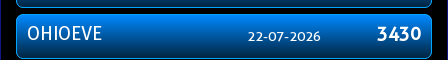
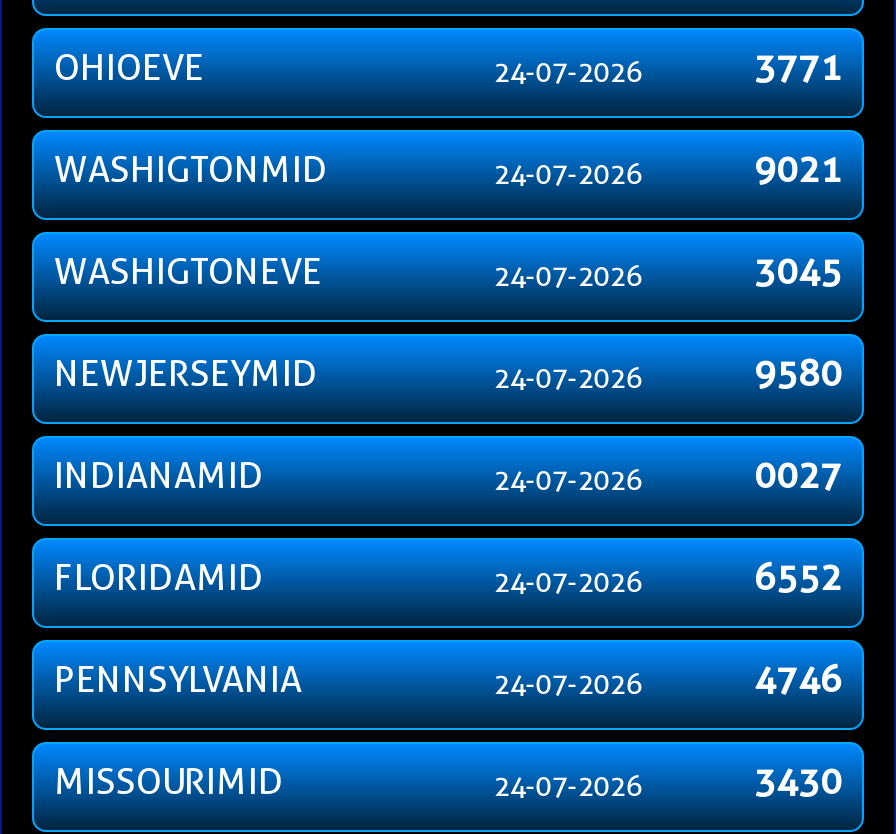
[247,28,321,44] 22-07-2026 -> [54,47,842,803] 24-07-2026 | 3771 | WASHIGTONMID | 24-07-2026 | 9021 | WASHIGTONEVE | 24-07-2026 | 3045 | NEWJERSEYMID | 24-07-2026 | 9580 | INDIANAMID | 24-07-2026 | 0027 | FLORIDAMID | 24-07-2026 | 6552 | PENNSYLVANIA | 24-07-2026 | 4746 | MISSOURIMID | 24-07-2026

